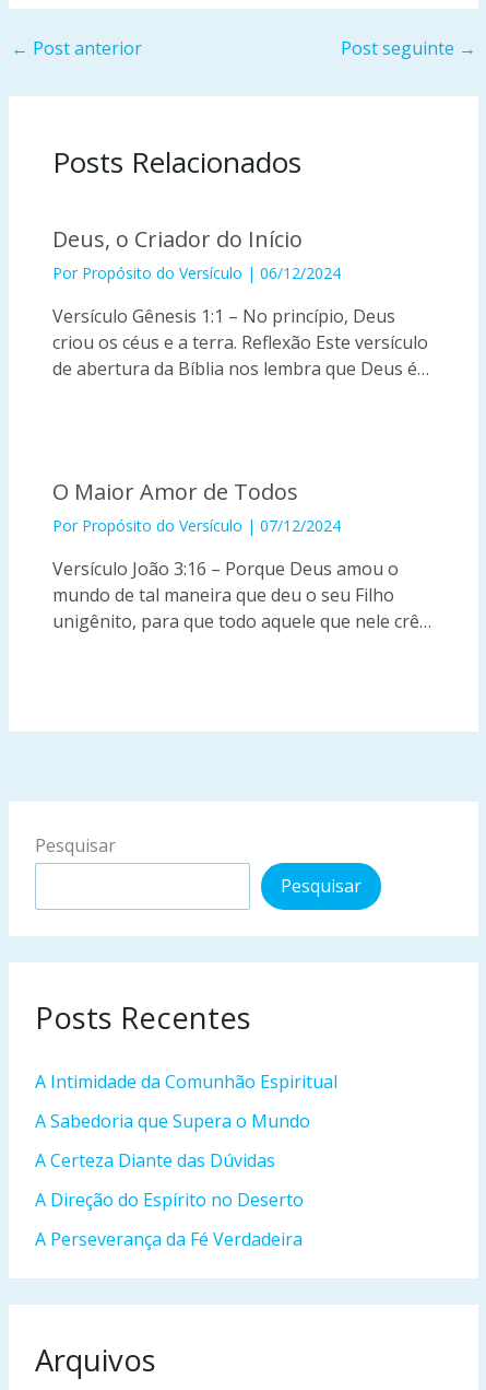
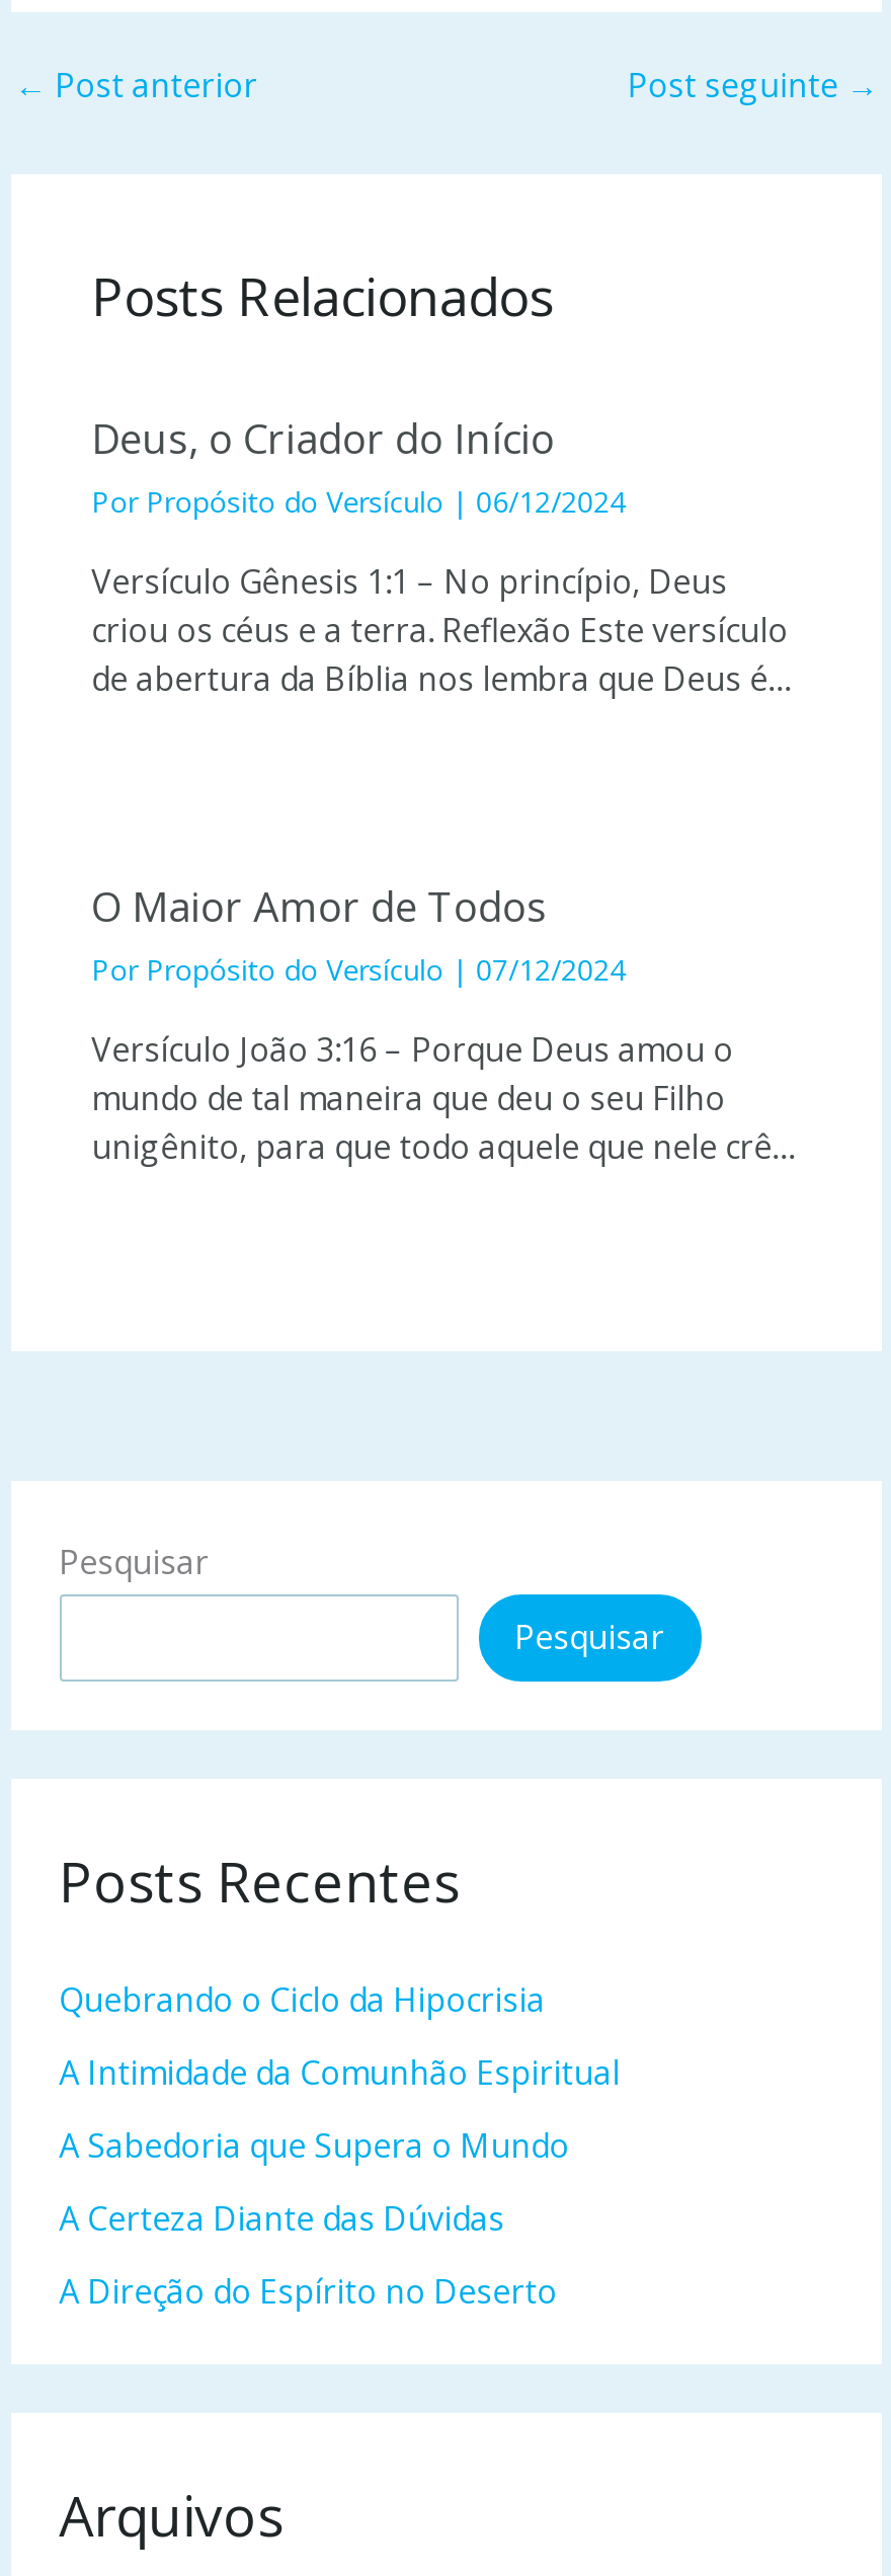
none -> [59,1976,545,2021] Quebrando o Ciclo da Hipocrisia
moved [35,1069,337,1211] -> [59,2049,620,2313]: A Intimidade da Comunhão Espiritual | A Sabedoria que Supera o Mundo | A Certeza Diante das Dúvidas | A Direção do Espírito no Deserto
[35,1227,302,1251] A Perseverança da Fé Verdadeira -> none

